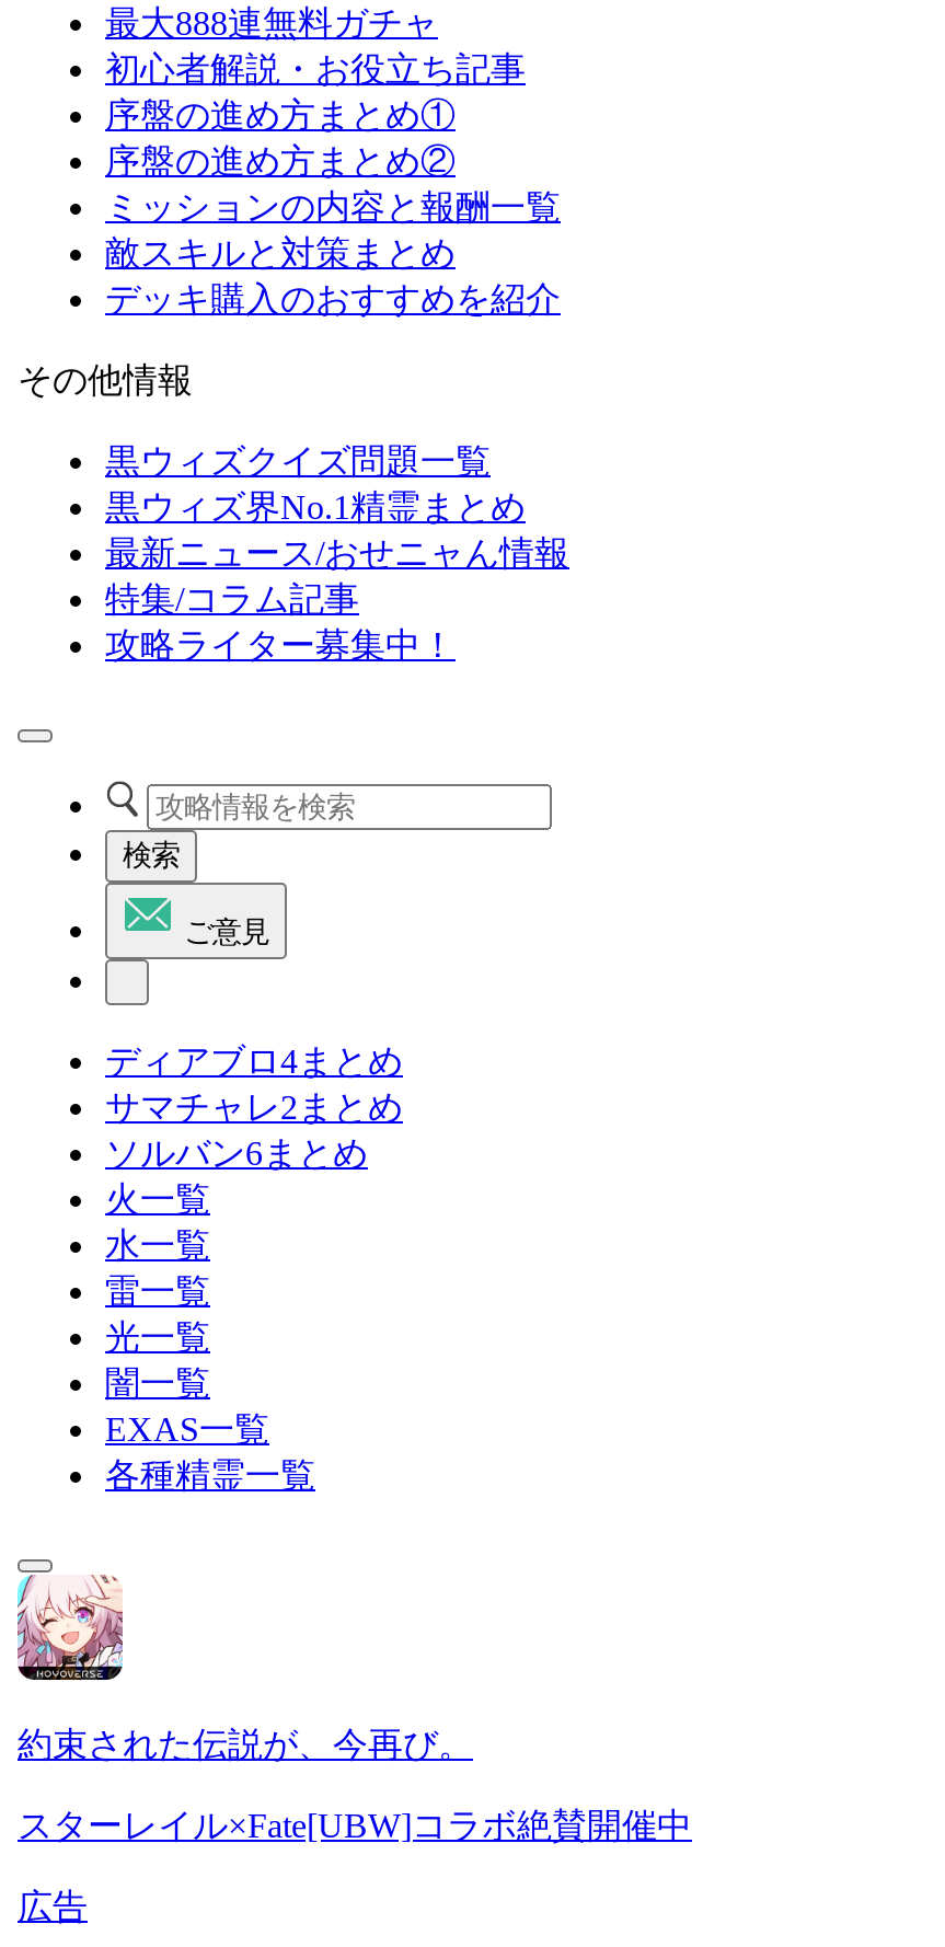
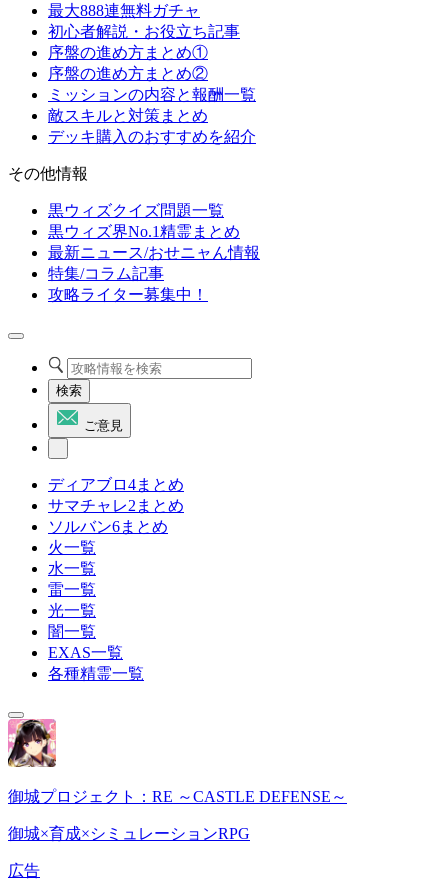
[15,1572,473,1763] [image] | 約束された伝説が、今再び。 -> [7,718,347,805] [image] | 御城プロジェクト：RE ～CASTLE DEFENSE～
[18,1807,692,1844] スターレイル×Fate[UBW]コラボ絶賛開催中 -> [8,825,250,842] 御城×育成×シミュレーションRPG

